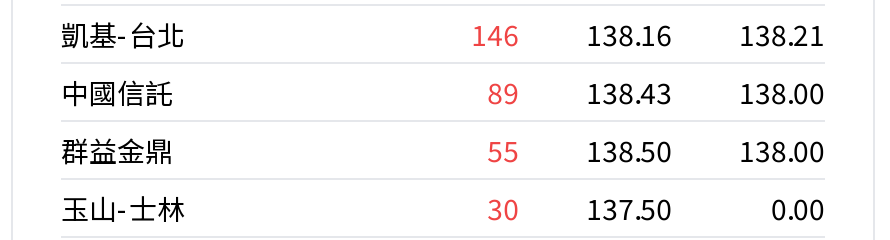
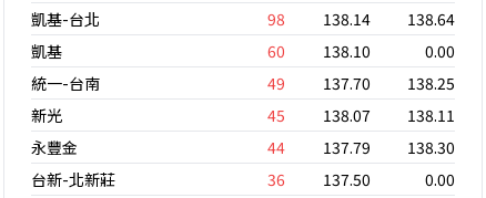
[61,14,825,228] 146 | 138.16 | 138.21 | 中國信託 | 89 | 138.43 | 138.00 | 群益金鼎 | 55 | 138.50 | 138.00 | 玉山-士林 | 30 -> [31,8,455,190] 98 | 138.14 | 138.64 | 凱基 | 60 | 138.10 | 0.00 | 統一-台南 | 49 | 137.70 | 138.25 | 新光 | 45 | 138.07 | 138.11 | 永豐金 | 44 | 137.79 | 138.30 | 台新-北新莊 | 36

